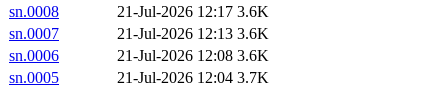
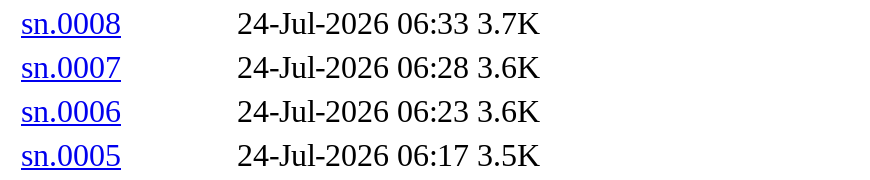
[117,3,269,20] 21-Jul-2026 12:17 3.6K -> [237,7,541,41] 24-Jul-2026 06:33 3.7K
[117,25,269,42] 21-Jul-2026 12:13 3.6K -> [237,51,541,85] 24-Jul-2026 06:28 3.6K
[117,47,269,64] 21-Jul-2026 12:08 3.6K -> [237,95,541,129] 24-Jul-2026 06:23 3.6K
[117,69,269,86] 21-Jul-2026 12:04 3.7K -> [237,139,541,173] 24-Jul-2026 06:17 3.5K

